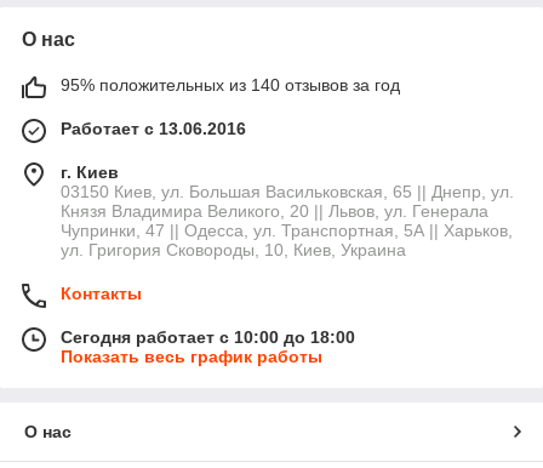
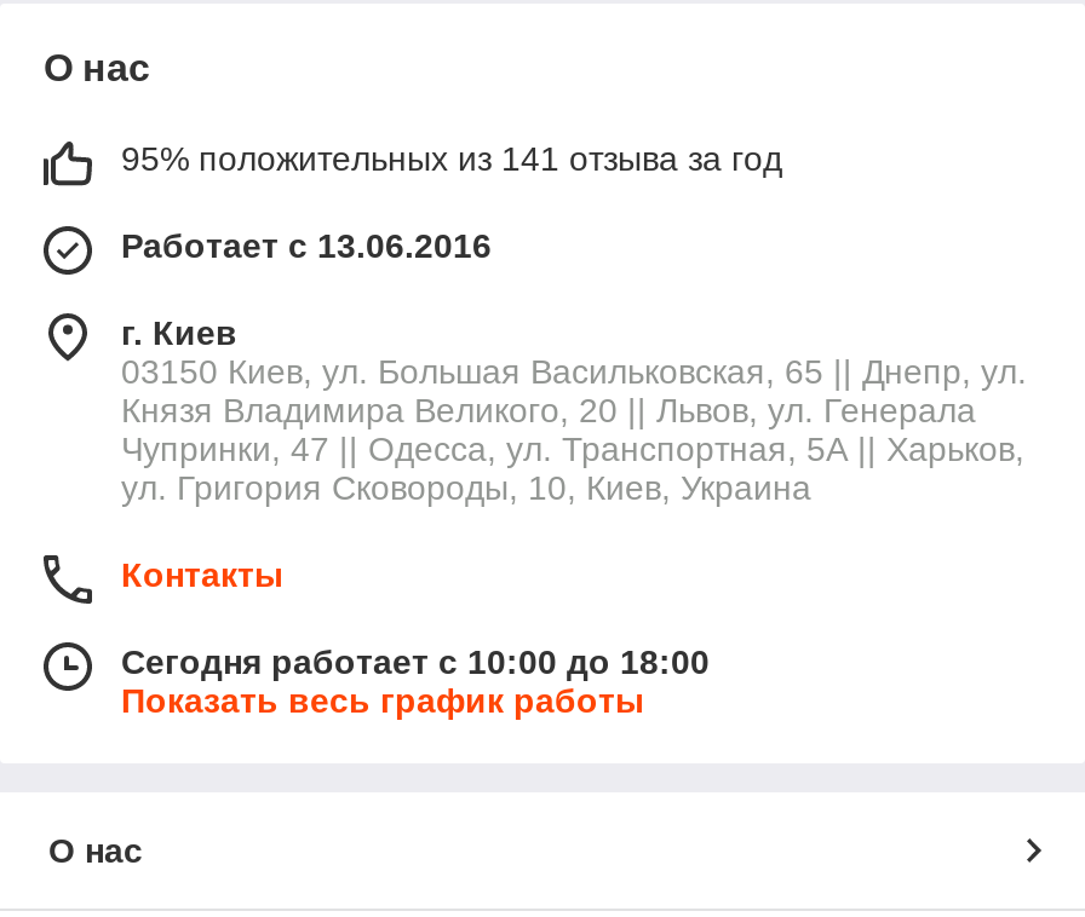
[61,75,400,94] 95% положительных из 140 отзывов за год -> [121,139,782,177] 95% положительных из 141 отзыва за год

